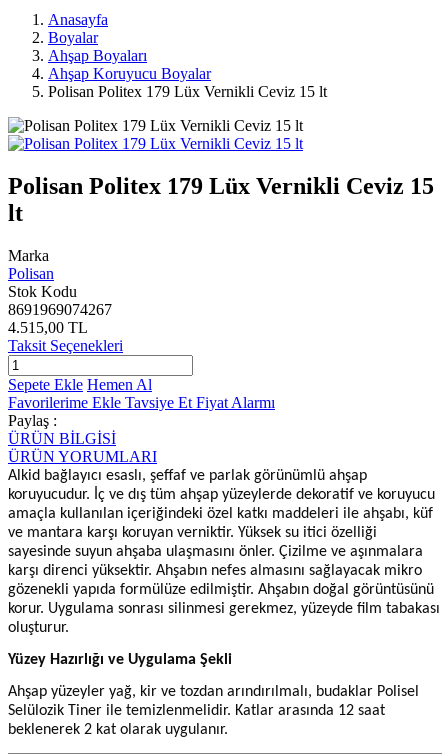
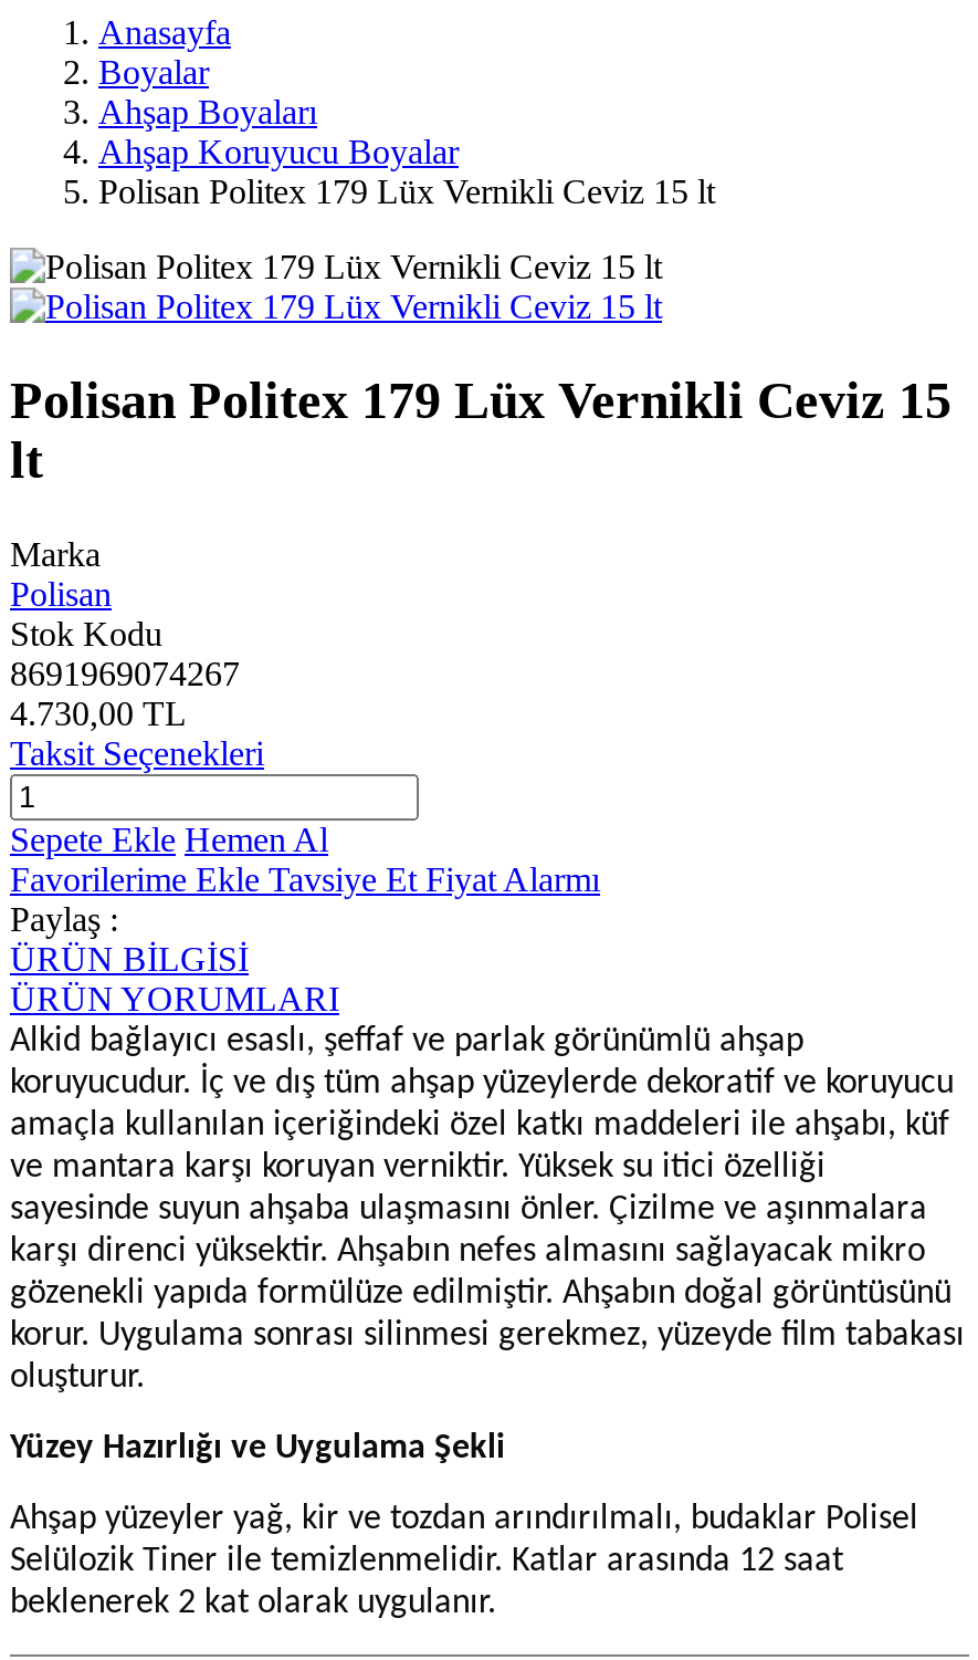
[8,319,88,336] 4.515,00 TL -> [10,694,187,732] 4.730,00 TL

